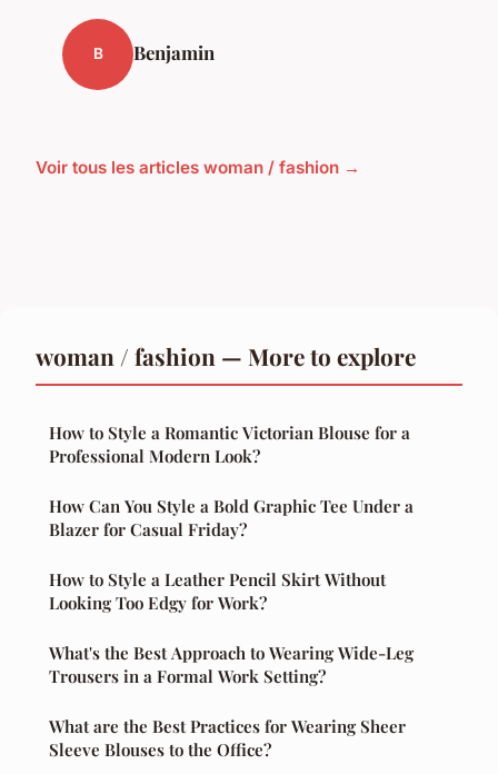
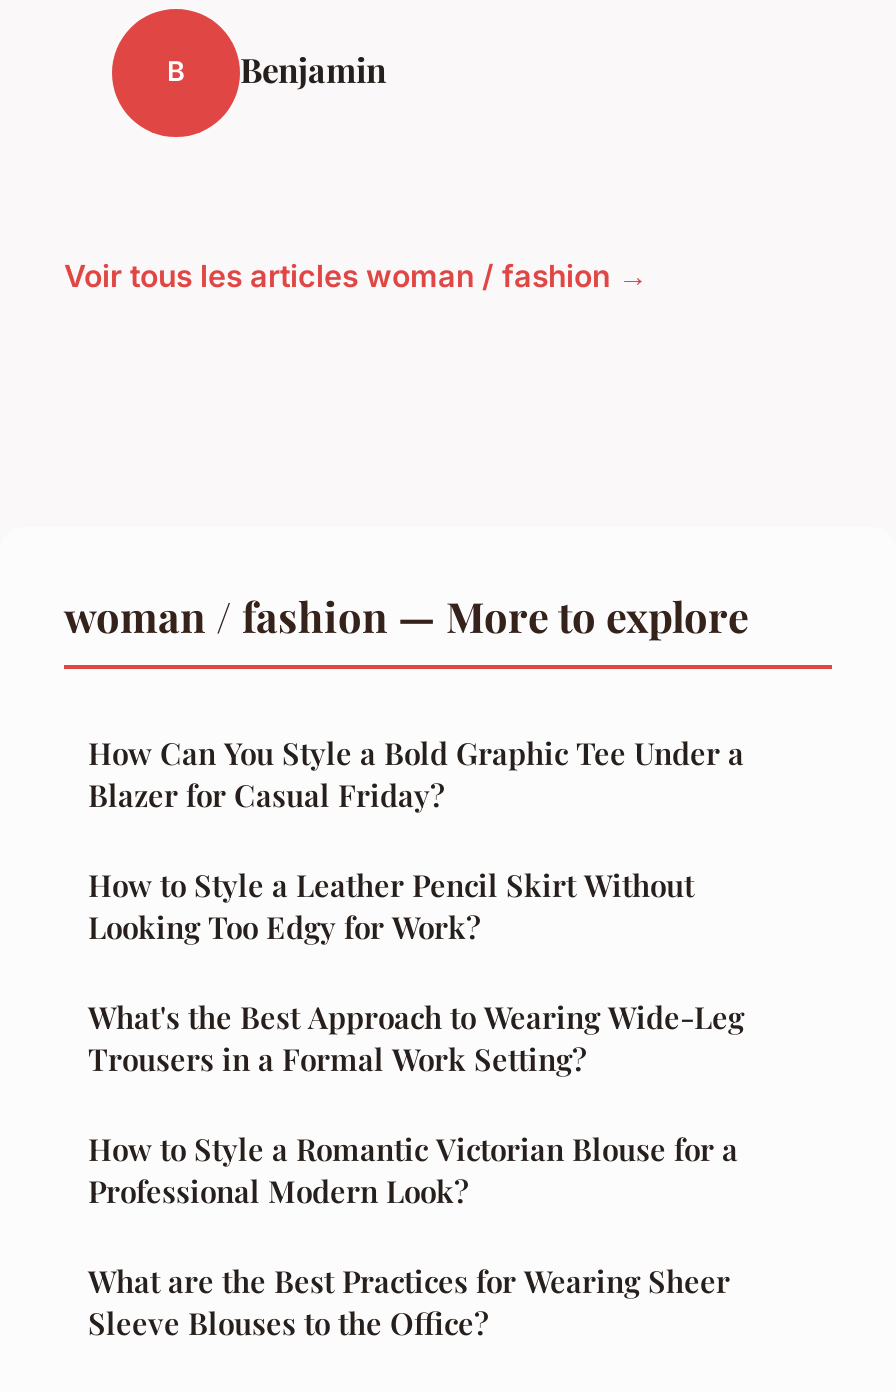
moved [49,421,410,467] -> [88,1128,738,1210]: How to Style a Romantic Victorian Blouse for a | Professional Modern Look?
moved [49,494,414,687] -> [88,732,744,1078]: How Can You Style a Bold Graphic Tee Under a | Blazer for Casual Friday? | How to Style a Leather Pencil Skirt Without | Looking Too Edgy for Work? | What's the Best Approach to Wearing Wide-Leg | Trousers in a Formal Work Setting?

